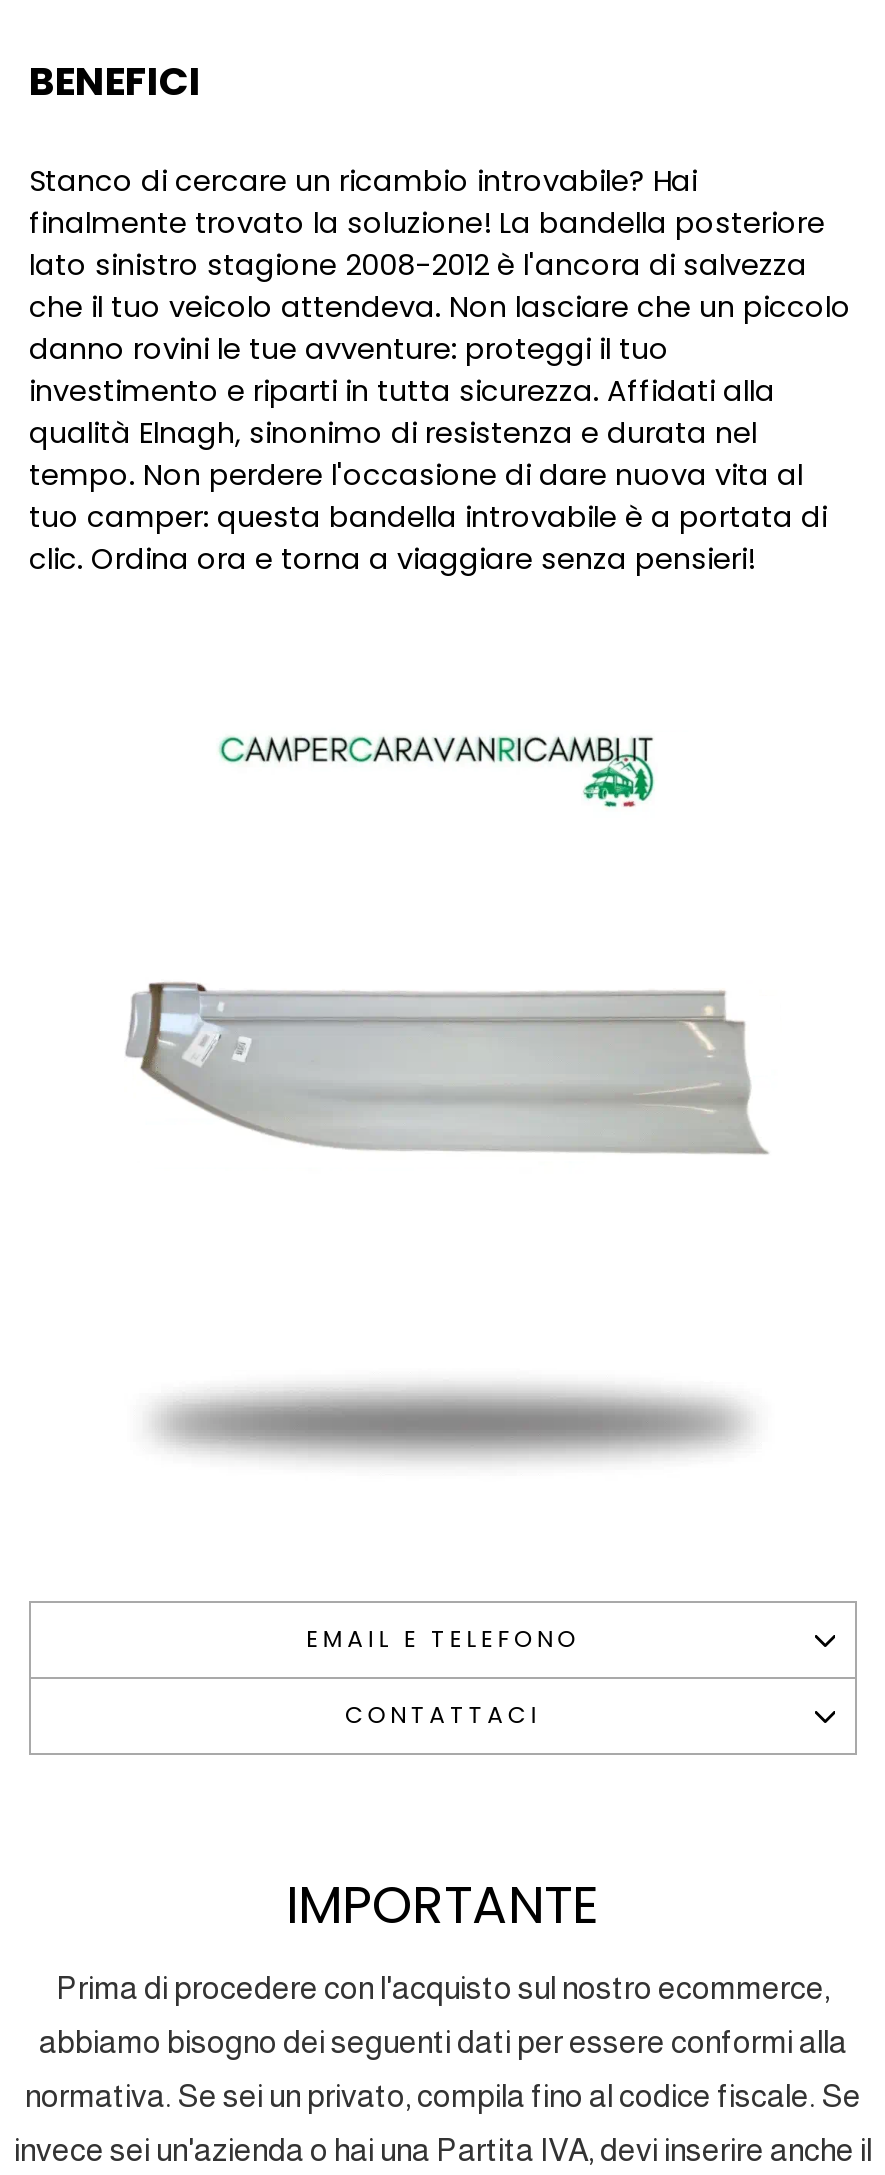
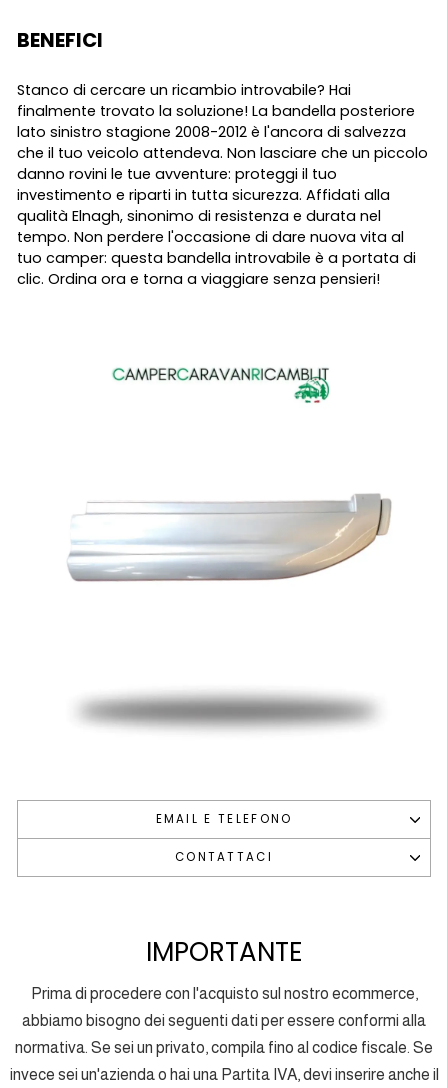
[123,981,777,1165] [image] -> [66,491,392,583] [image]

